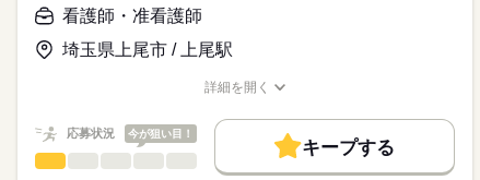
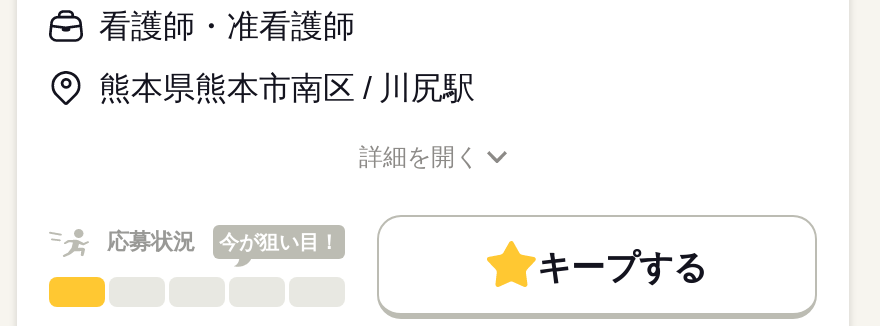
[62,40,233,59] 埼玉県上尾市 / 上尾駅 -> [99,71,475,105] 熊本県熊本市南区 / 川尻駅

